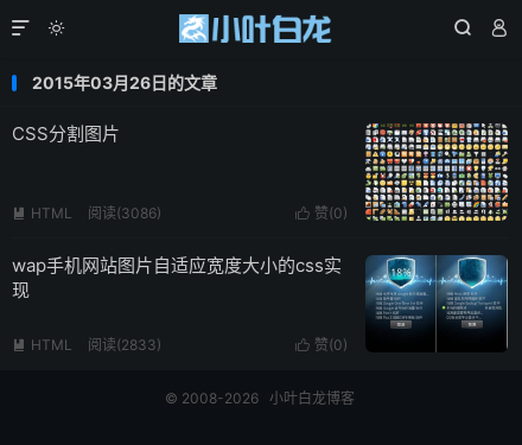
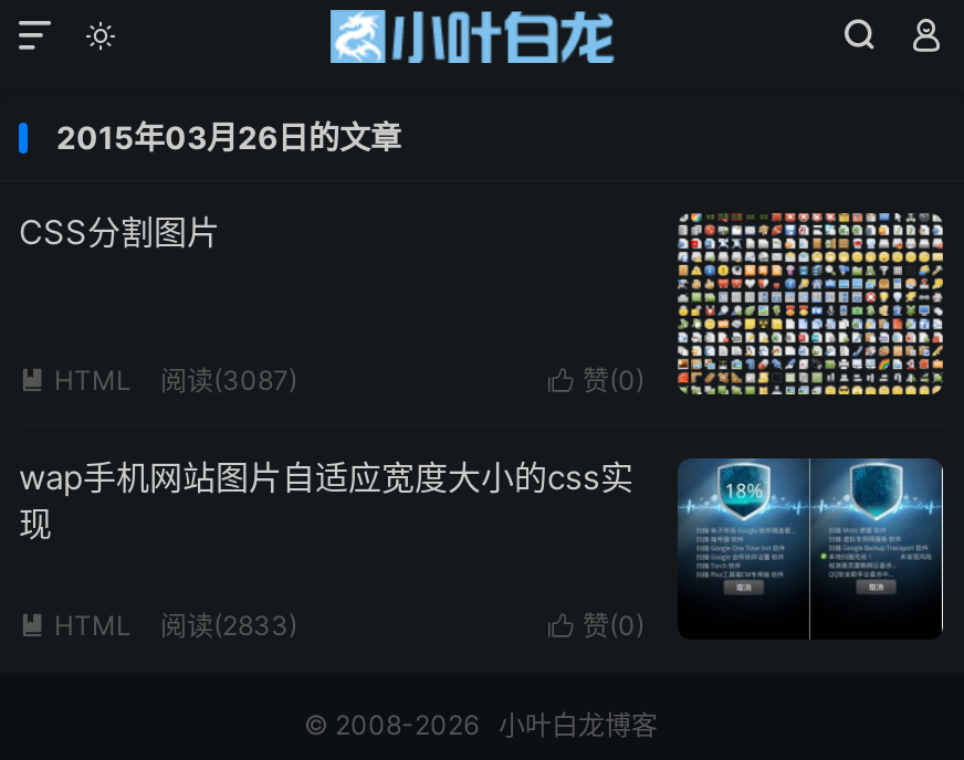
[88,204,161,222] 阅读(3086) -> [160,363,297,397] 阅读(3087)

